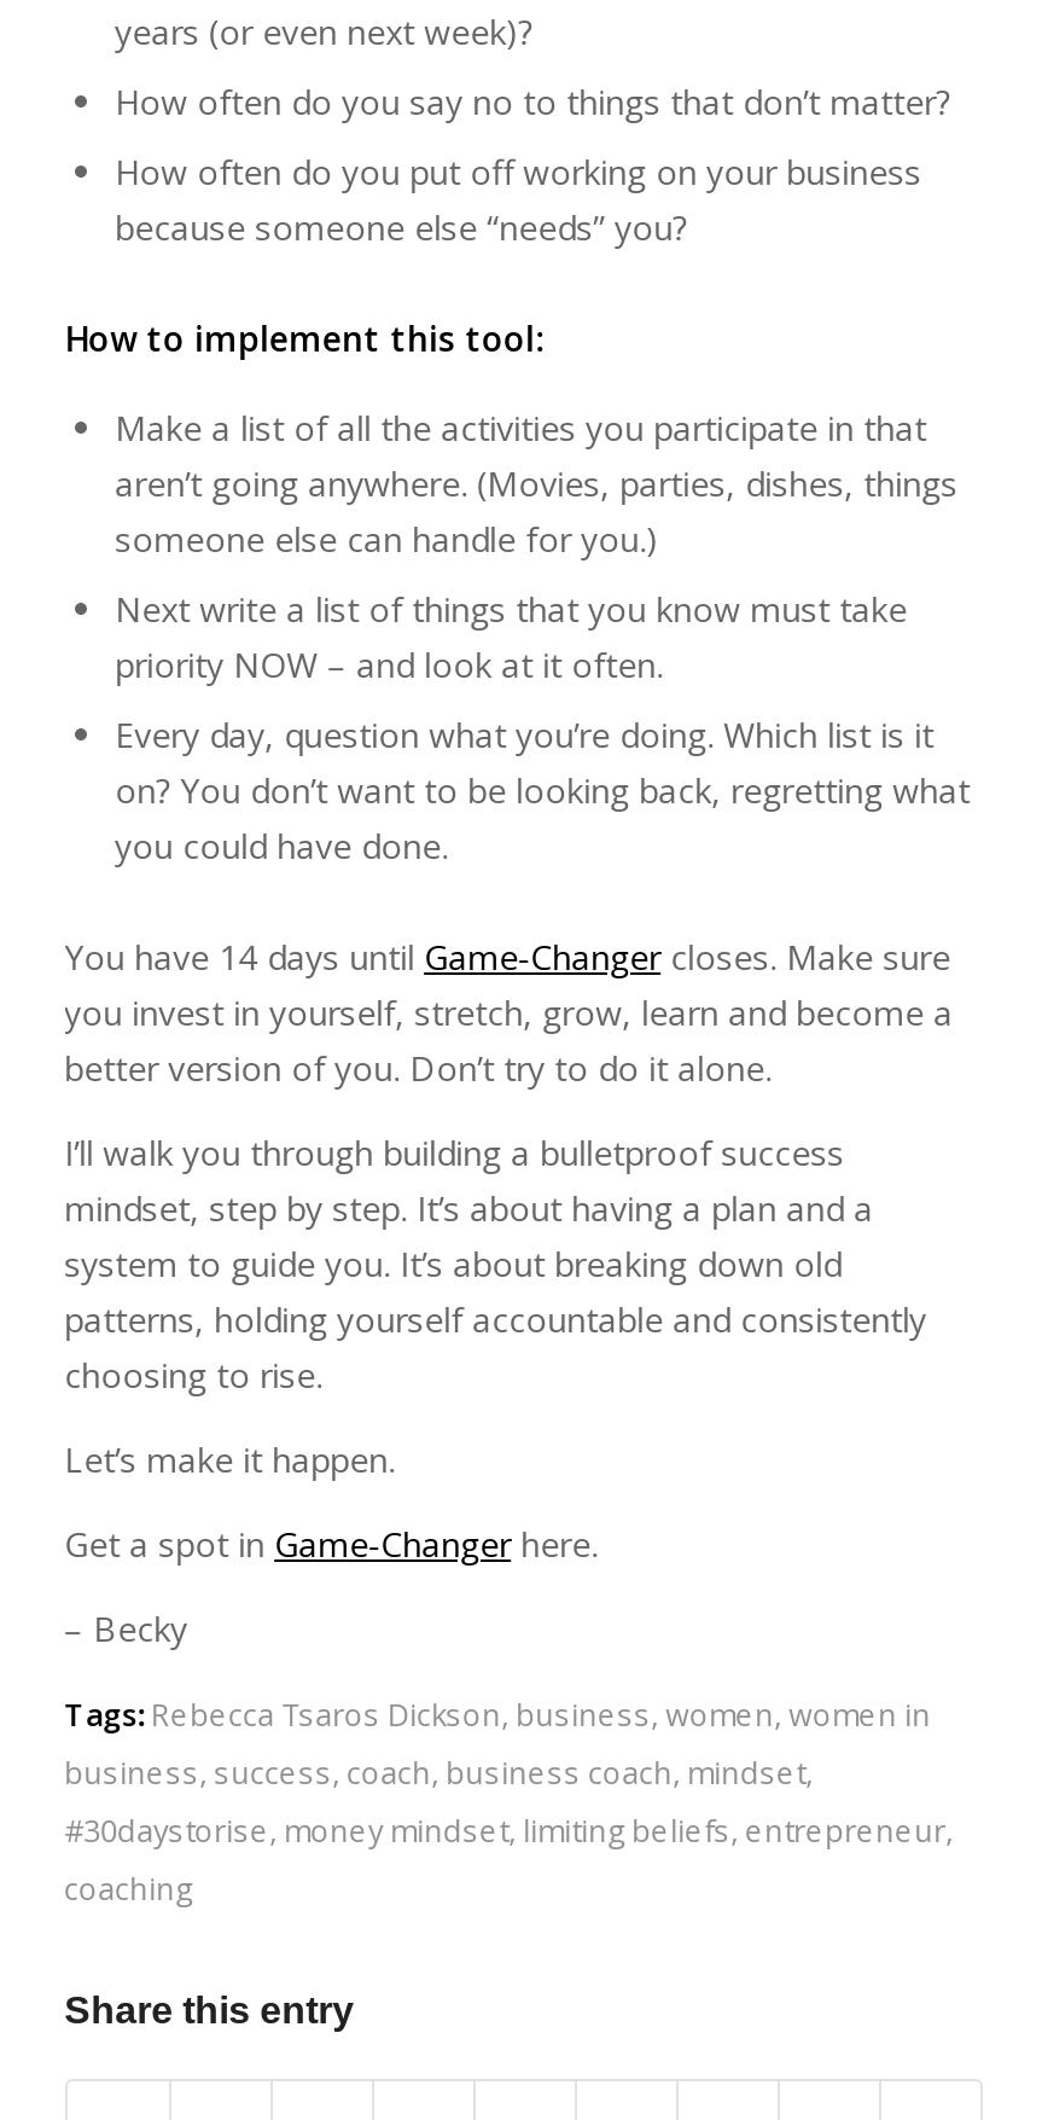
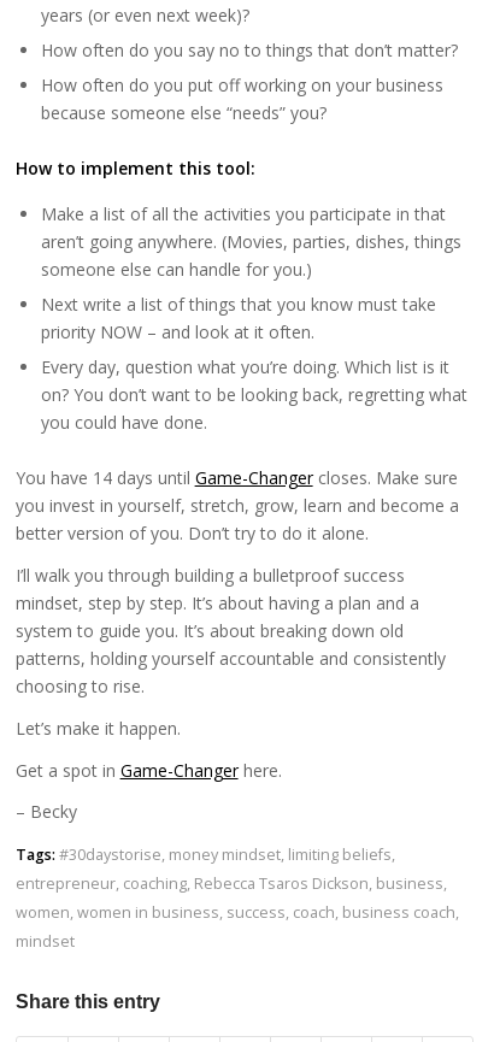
[64,1695,953,1910] Tags: Rebecca Tsaros Dickson, business, women, women in | business, success, coach, business coach, mindset, | #30daystorise, money mindset, limiting beliefs, entrepreneur, | coaching -> [15,845,459,952] Tags: #30daystorise, money mindset, limiting beliefs, | entrepreneur, coaching, Rebecca Tsaros Dickson, business, | women, women in business, success, coach, business coach, | mindset

